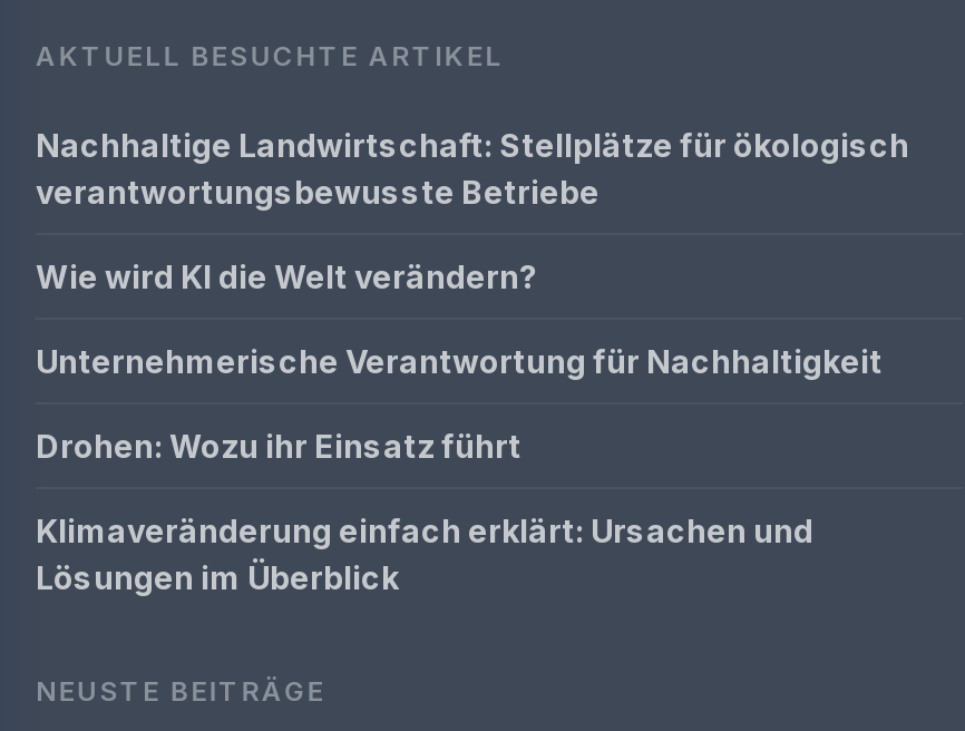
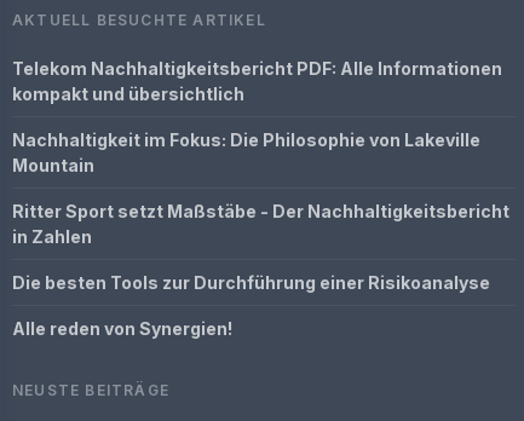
[36,127,909,211] Nachhaltige Landwirtschaft: Stellplätze für ökologisch | verantwortungsbewusste Betriebe -> [12,59,502,105] Telekom Nachhaltigkeitsbericht PDF: Alle Informationen | kompakt und übersichtlich
[36,258,539,296] Wie wird KI die Welt verändern? -> [12,130,480,176] Nachhaltigkeit im Fokus: Die Philosophie von Lakeville | Mountain
[36,343,883,381] Unternehmerische Verantwortung für Nachhaltigkeit -> [12,201,509,247] Ritter Sport setzt Maßstäbe - Der Nachhaltigkeitsbericht | in Zahlen
[36,428,522,466] Drohen: Wozu ihr Einsatz führt -> [12,273,490,293] Die besten Tools zur Durchführung einer Risikoanalyse
[36,512,813,597] Klimaveränderung einfach erklärt: Ursachen und | Lösungen im Überblick -> [12,319,232,339] Alle reden von Synergien!

